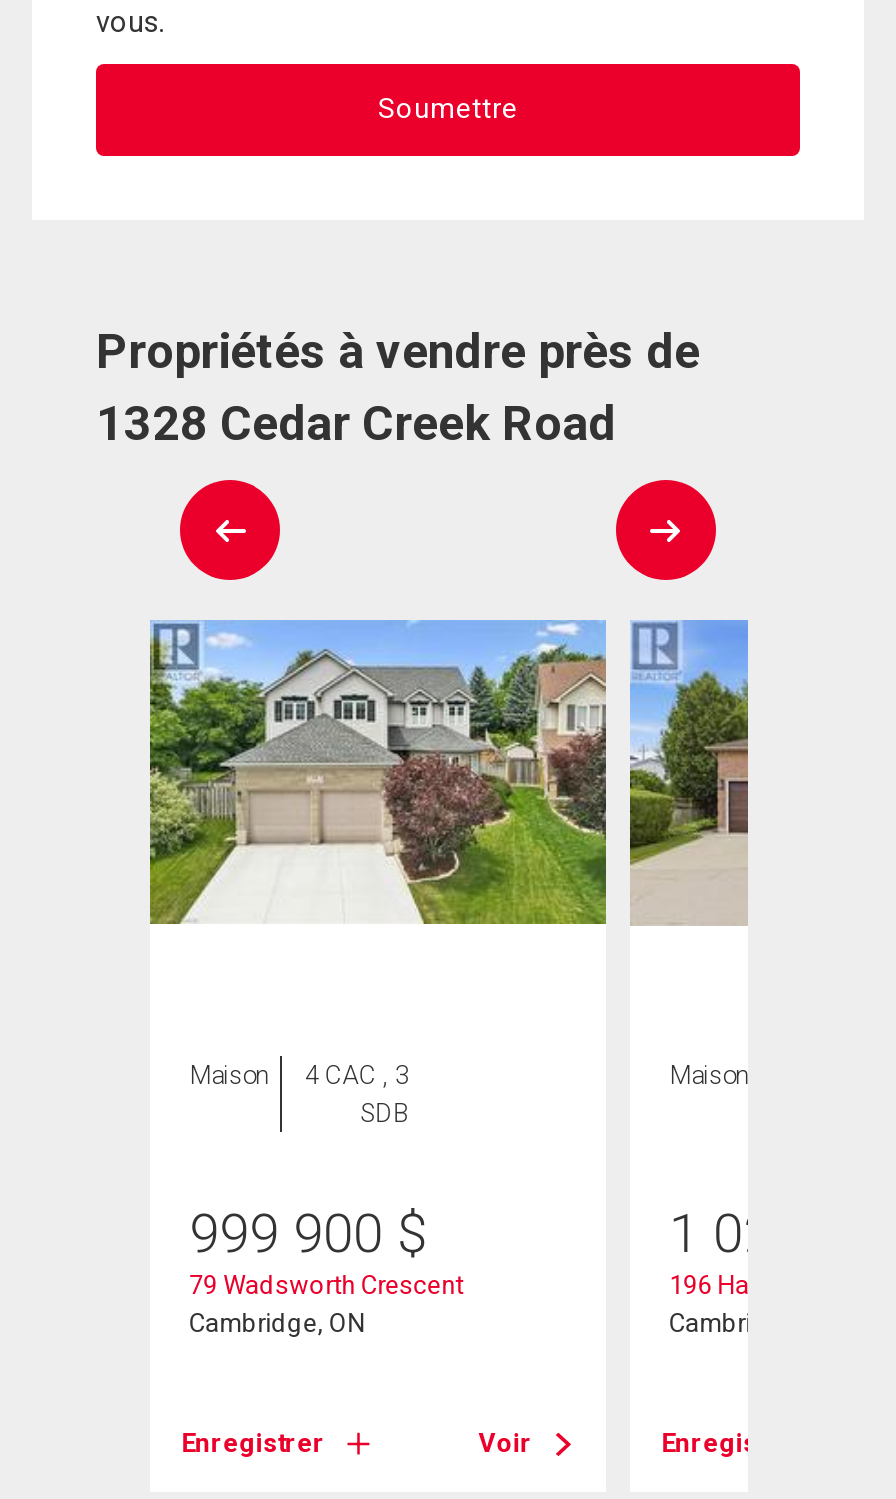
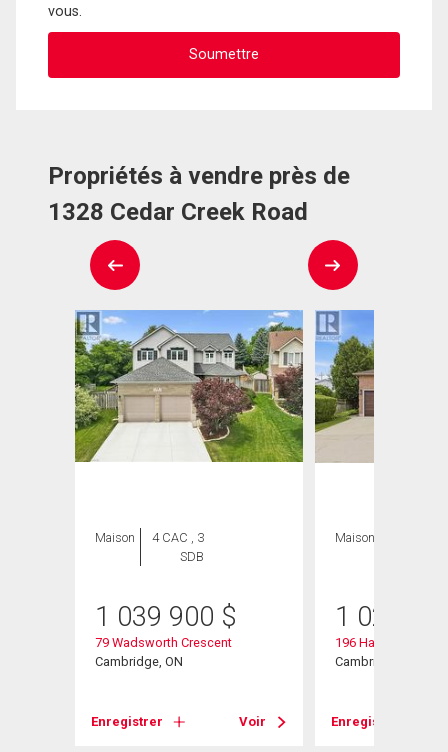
[189,1202,429,1266] 999 900 $ -> [95,601,237,633] 1 039 900 $

